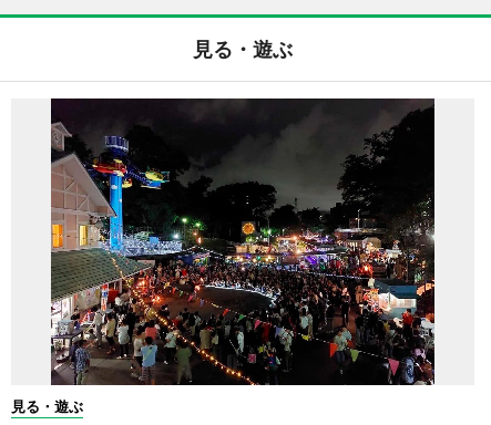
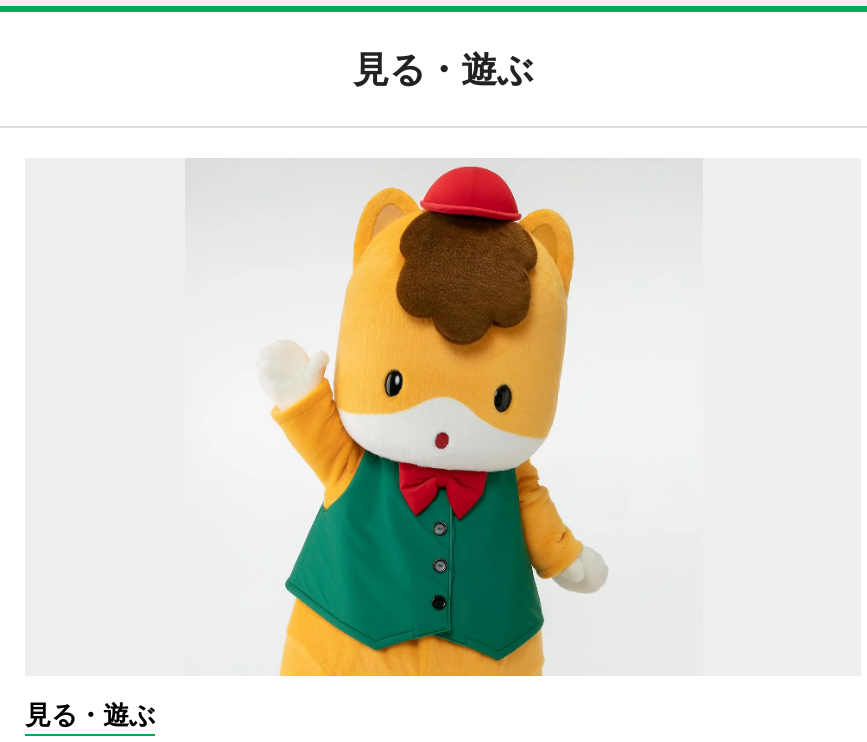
[50,97,436,386] [image] -> [97,158,789,678] [image]

